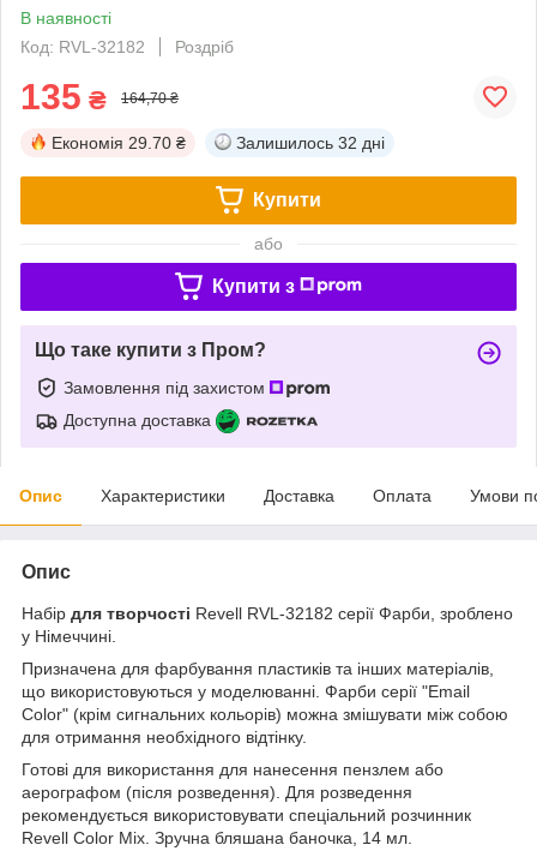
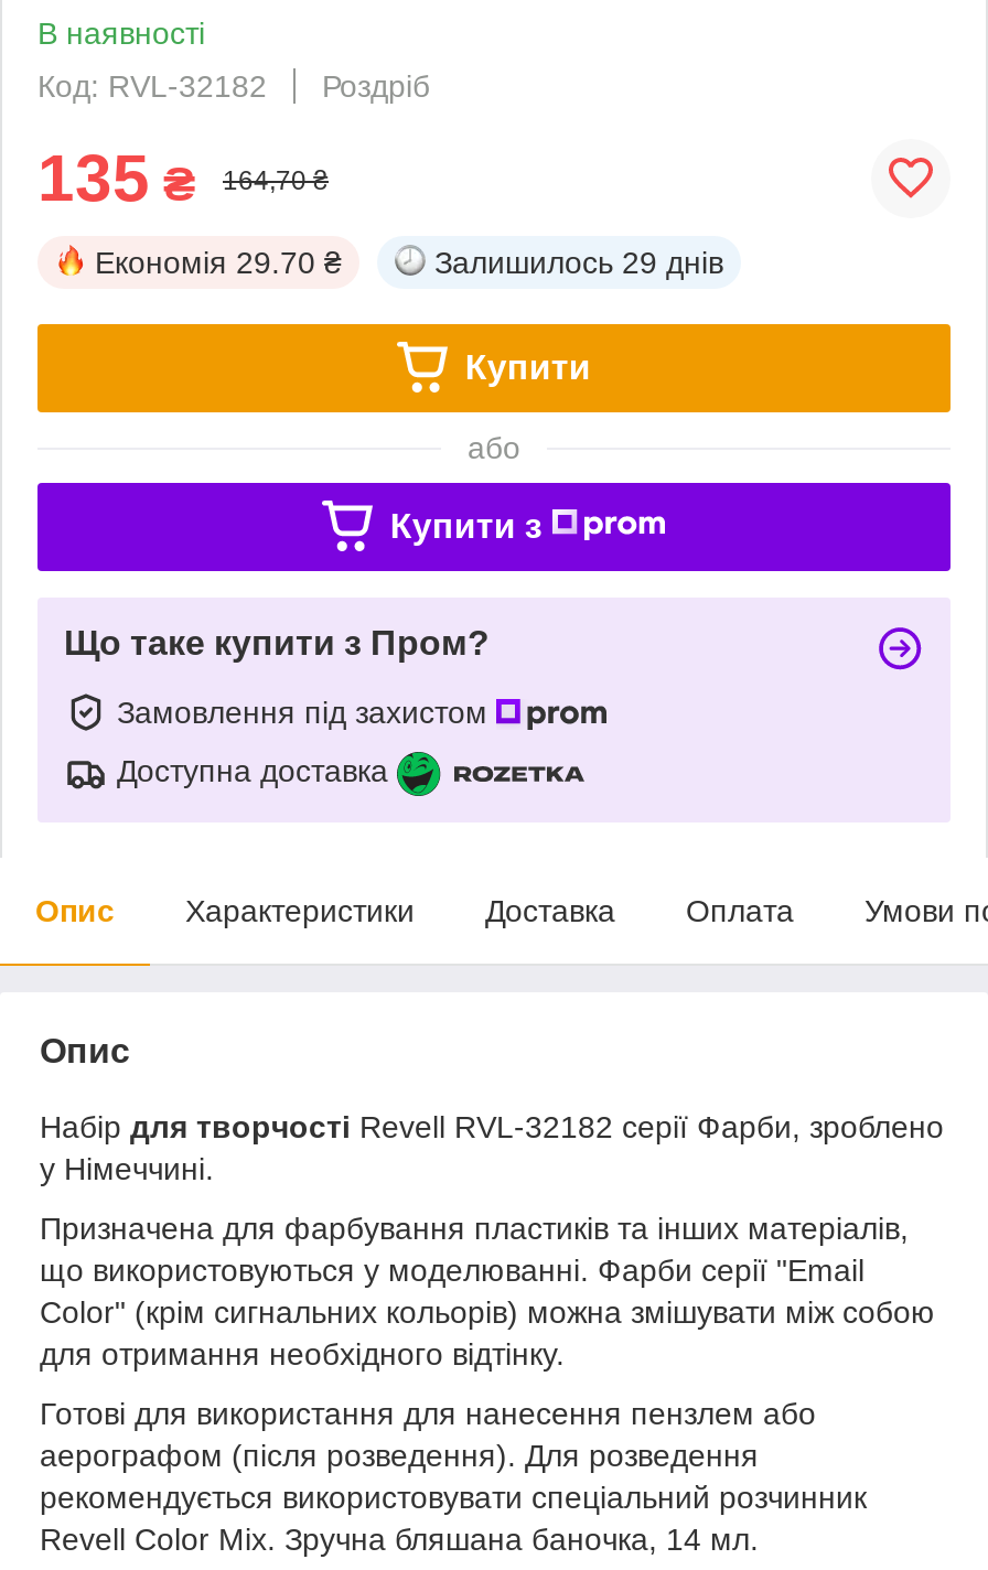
[236,133,385,152] Залишилось 32 дні -> [434,244,723,280] Залишилось 29 днів

